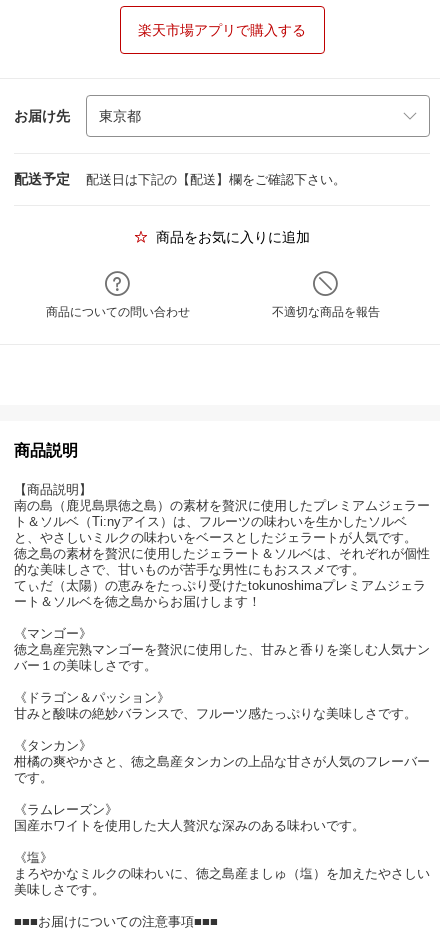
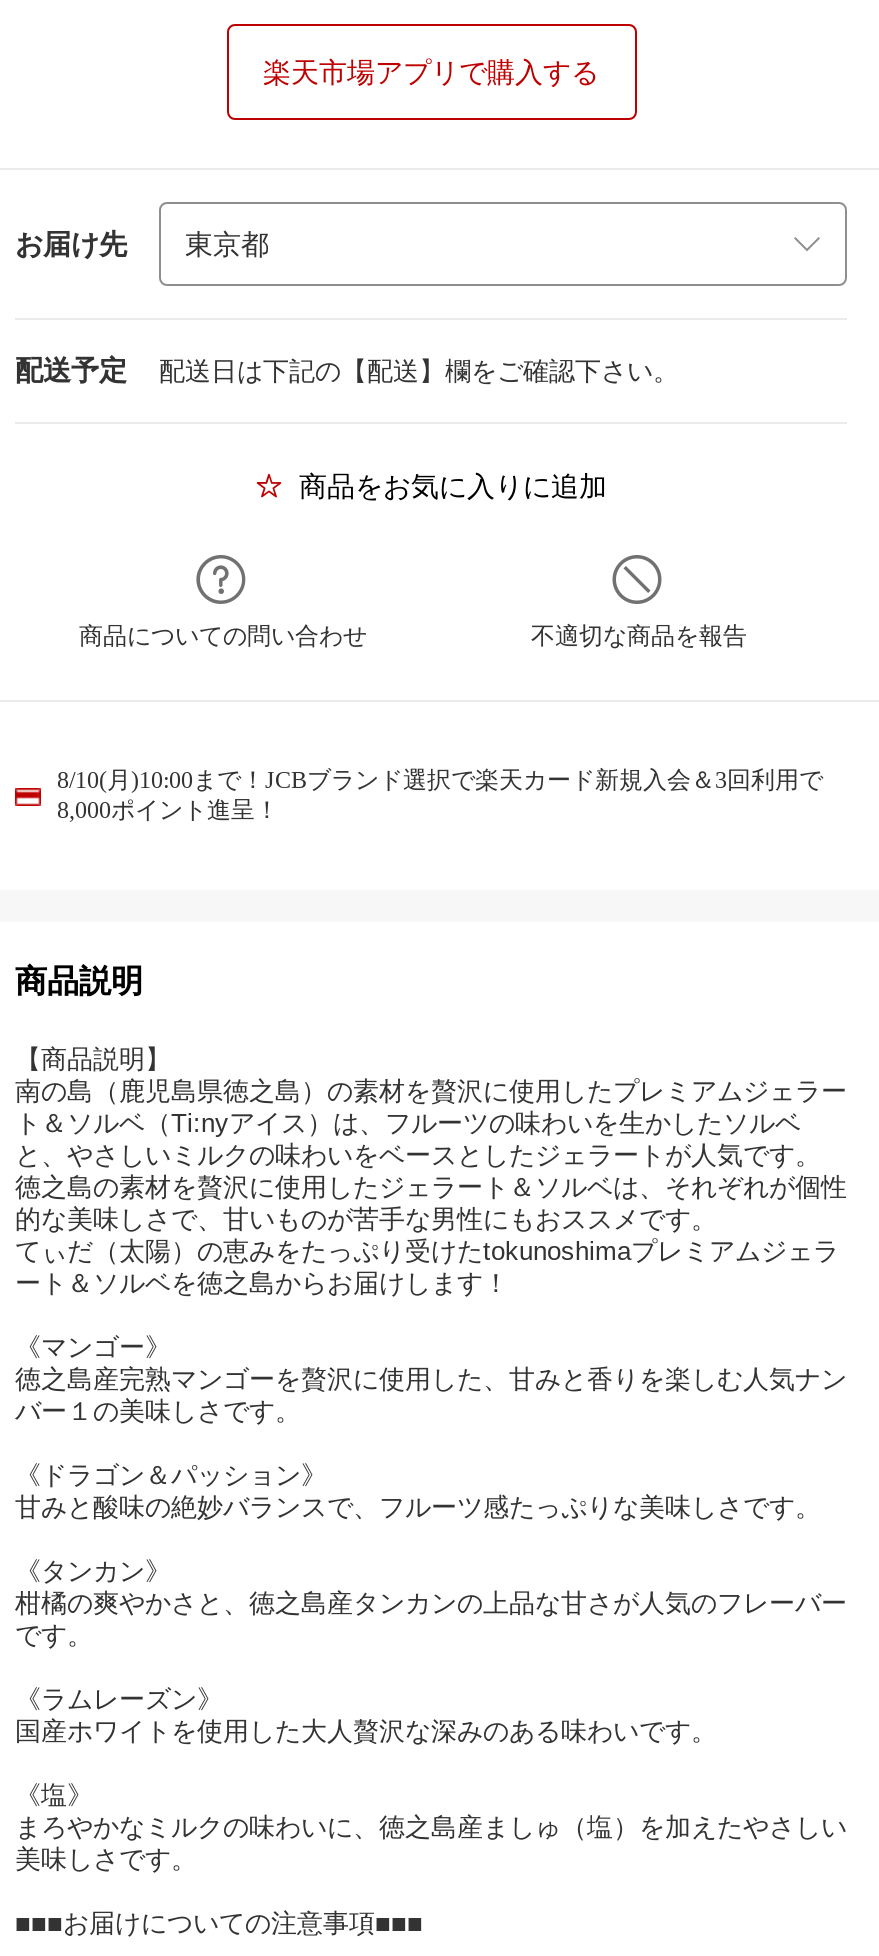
none -> [57,766,823,824] 8/10(月)10:00まで！JCBブランド選択で楽天カード新規入会＆3回利用で | 8,000ポイント進呈！

